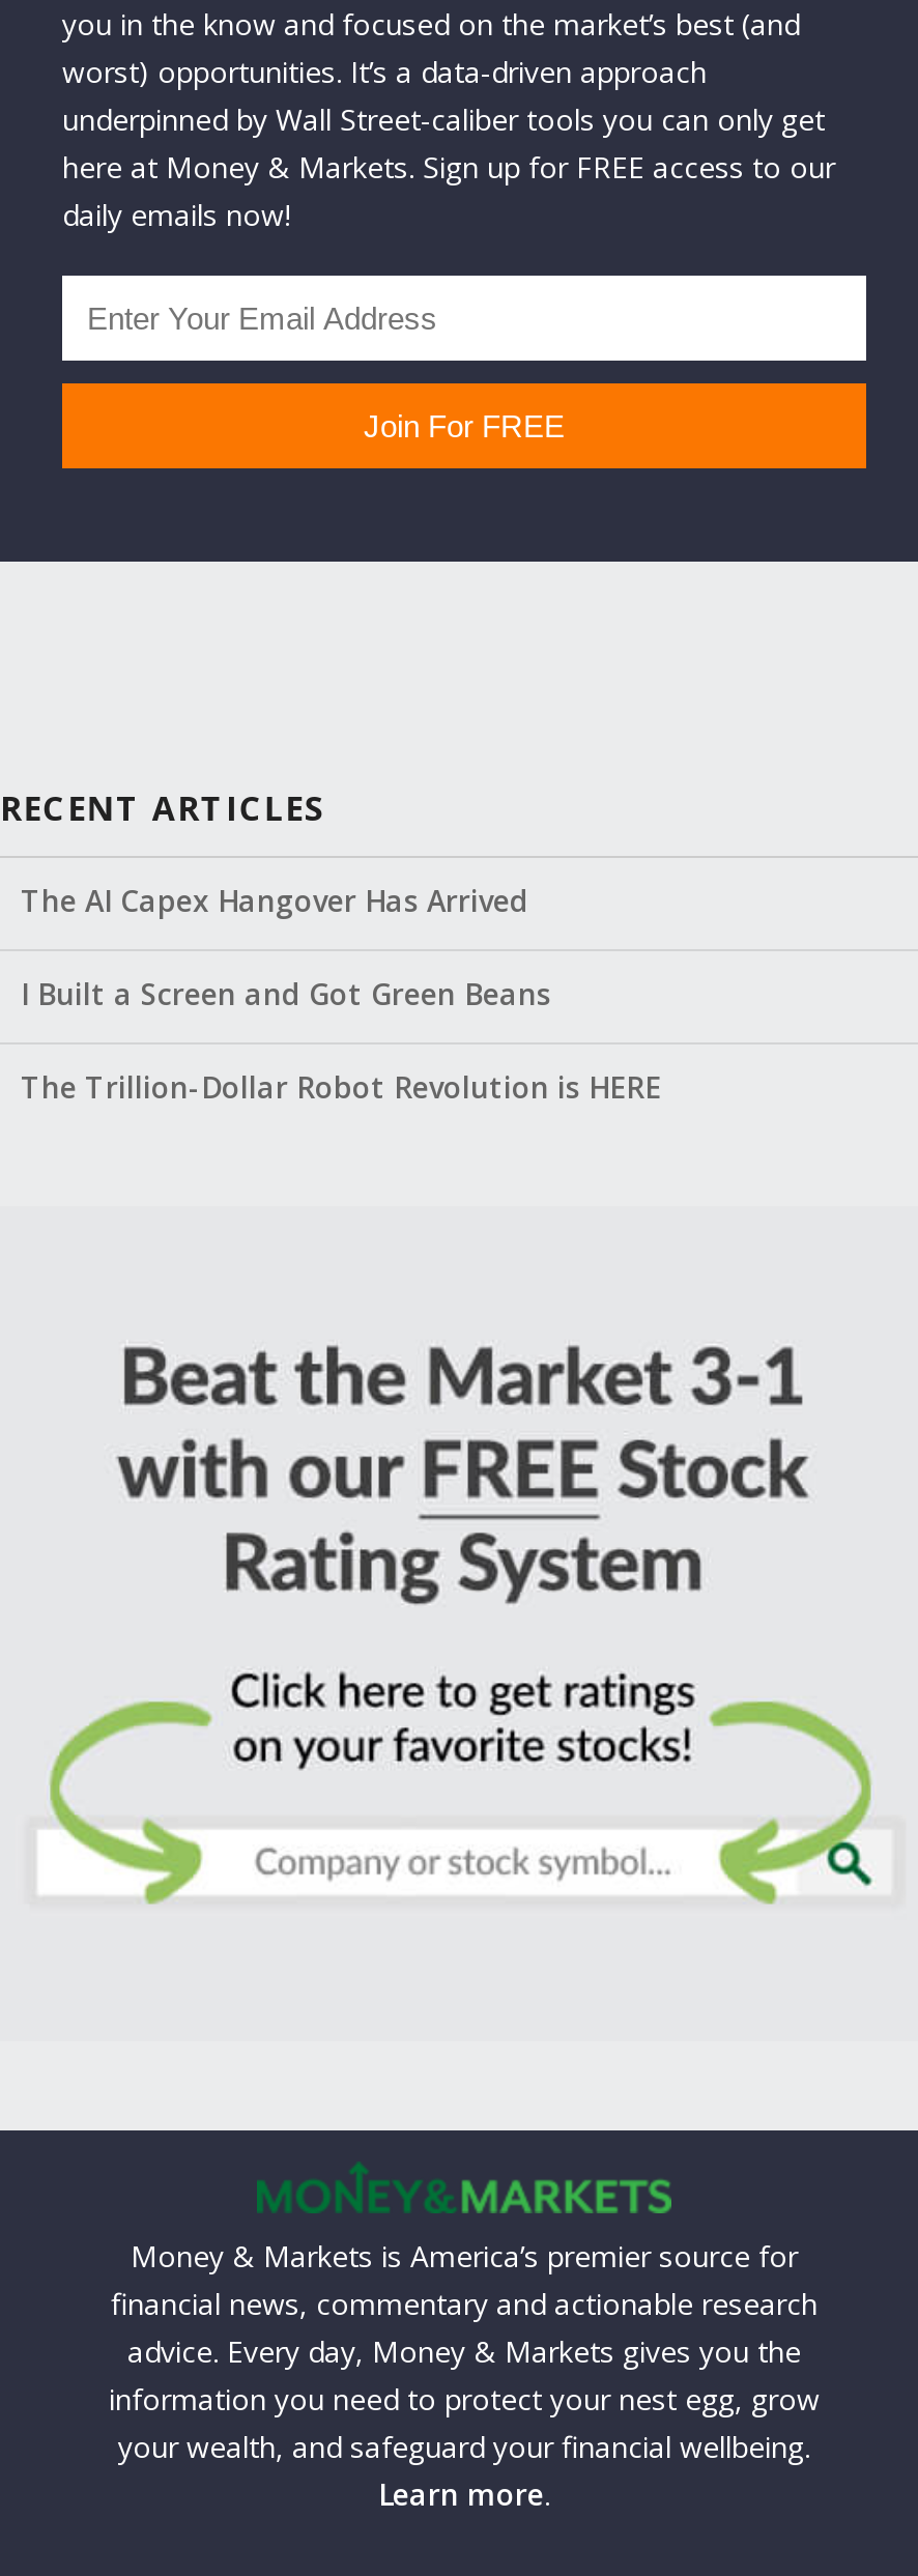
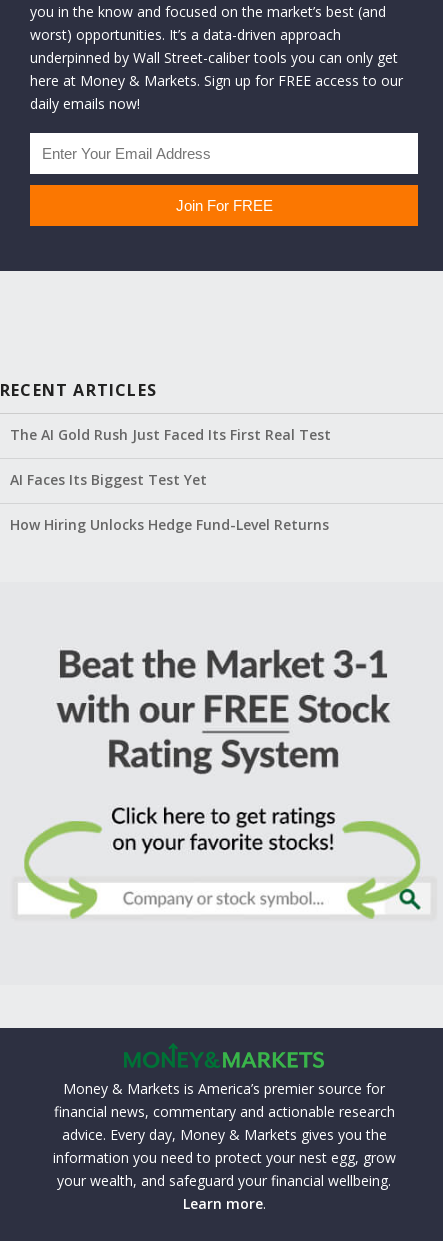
[21,881,528,921] The AI Capex Hangover Has Arrived -> [10,425,331,444] The AI Gold Rush Just Faced Its First Real Test
[21,974,551,1014] I Built a Screen and Got Green Beans -> [10,470,207,489] AI Faces Its Biggest Test Yet
[21,1068,661,1107] The Trillion-Dollar Robot Revolution is HERE -> [10,515,329,534] How Hiring Unlocks Hedge Fund-Level Returns

